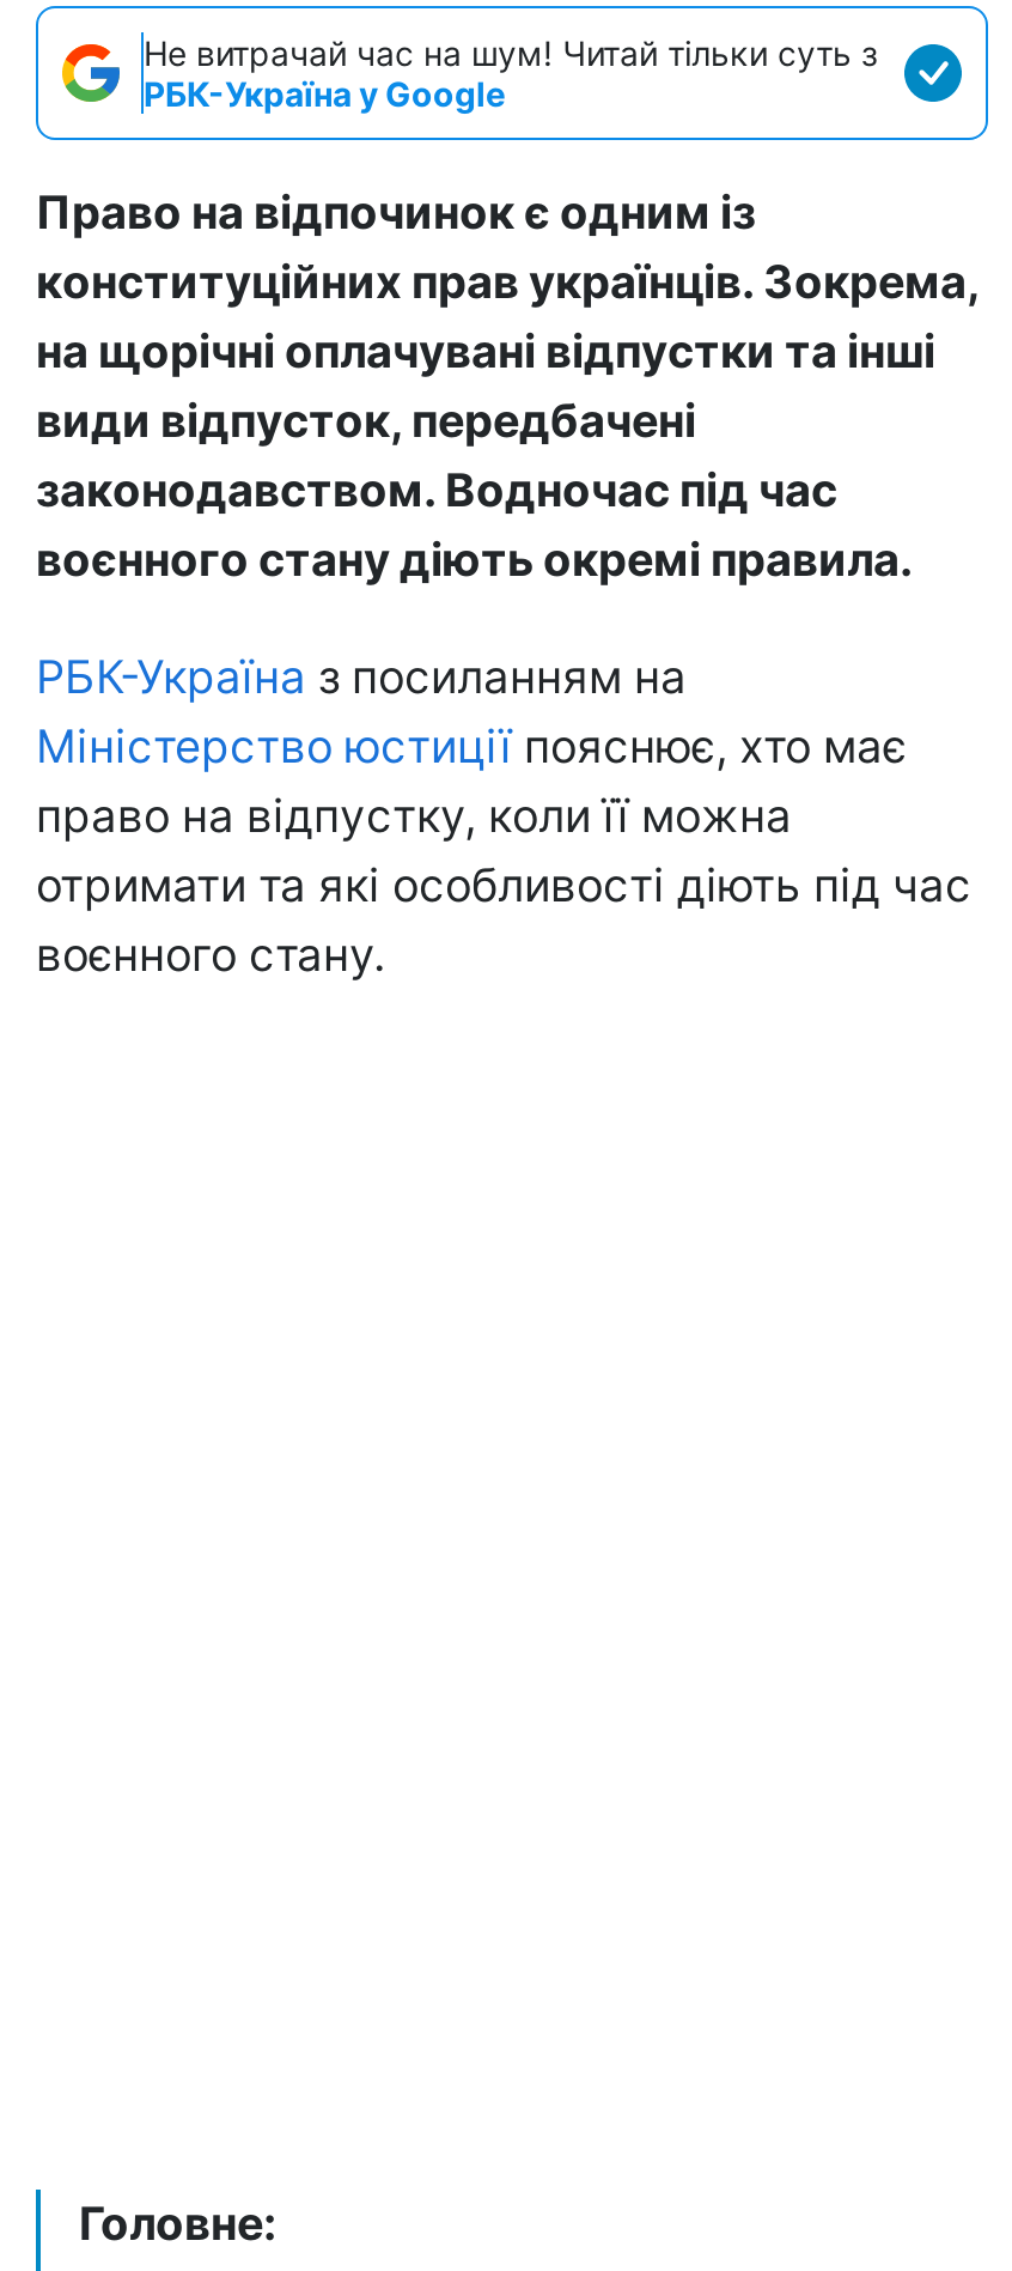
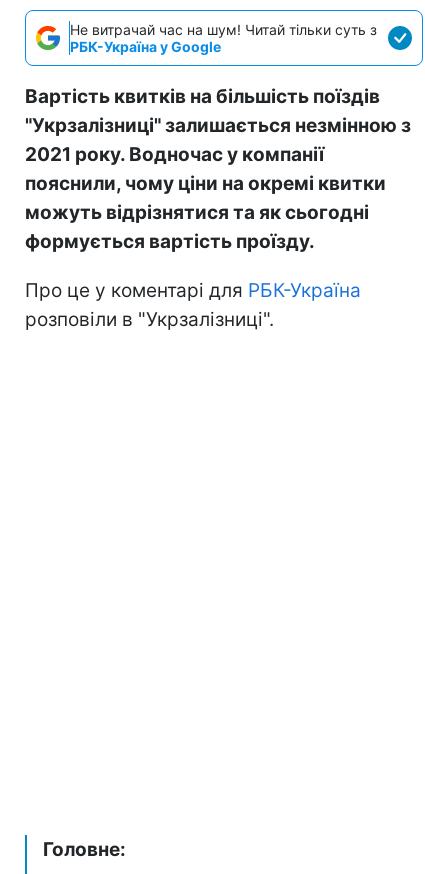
[36,185,979,587] Право на відпочинок є одним із | конституційних прав українців. Зокрема, | на щорічні оплачувані відпустки та інші | види відпусток, передбачені | законодавством. Водночас під час | воєнного стану діють окремі правила. -> [25,85,411,253] Вартість квитків на більшість поїздів | "Укрзалізниці" залишається незмінною з | 2021 року. Водночас у компанії | пояснили, чому ціни на окремі квитки | можуть відрізнятися та як сьогодні | формується вартість проїзду.
[36,650,971,982] РБК-Україна з посиланням на | Міністерство юстиції пояснює, хто має | право на відпустку, коли її можна | отримати та які особливості діють під час | воєнного стану. -> [25,279,361,331] Про це у коментарі для РБК-Україна | розповіли в "Укрзалізниці".

